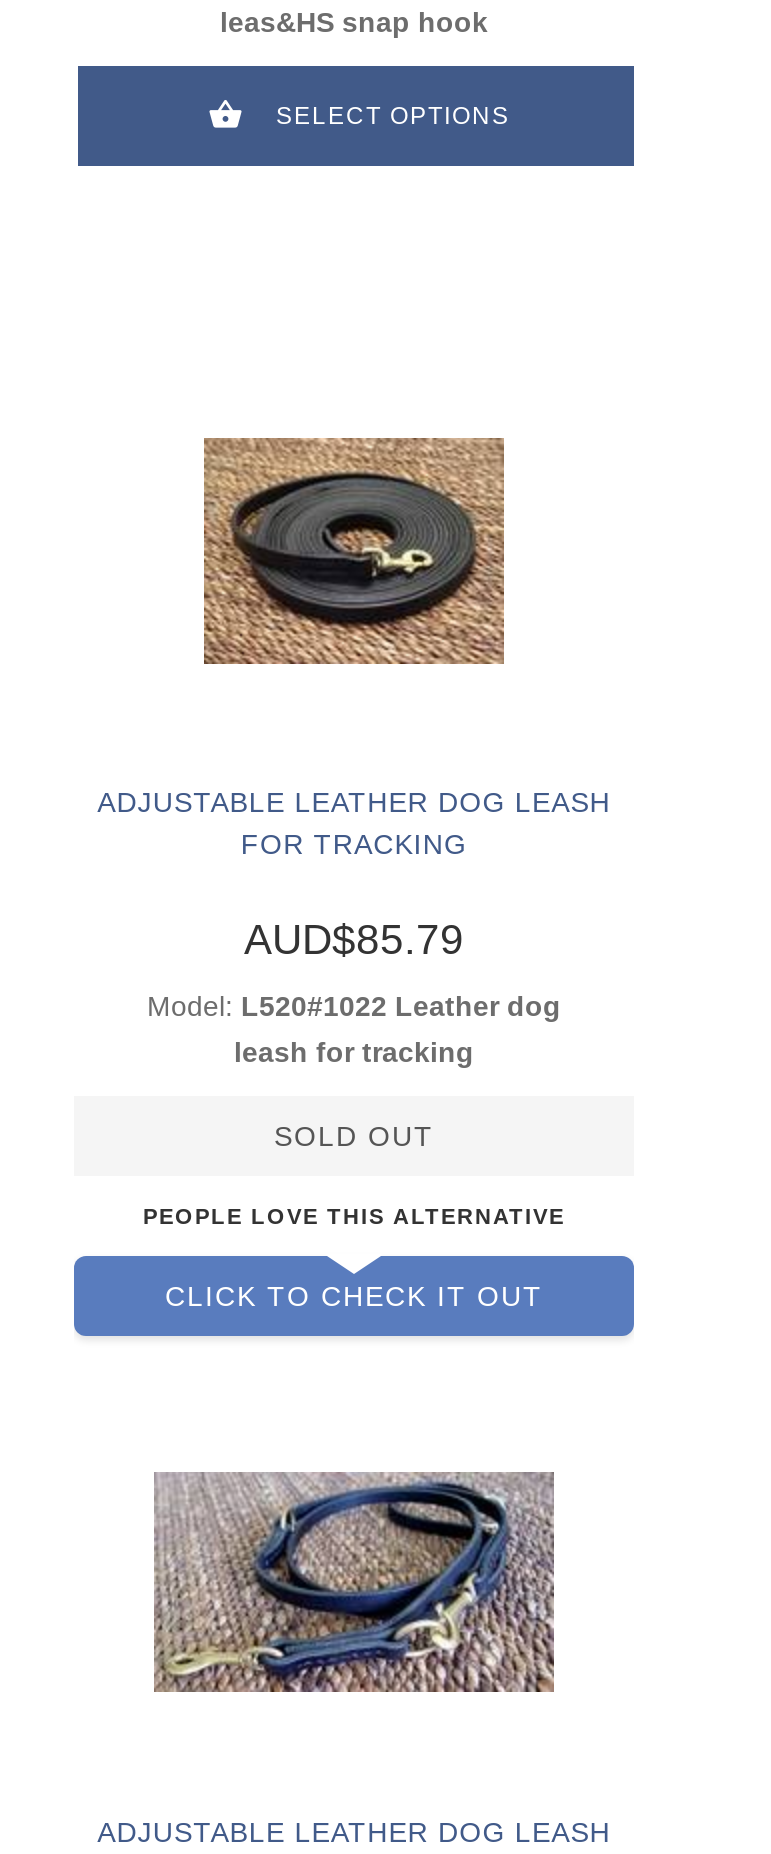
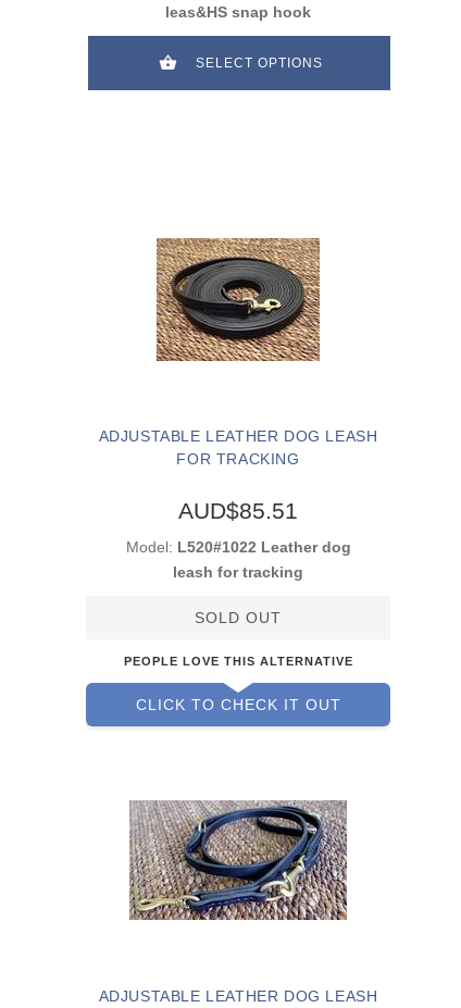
[244,916,464,962] AUD$85.79 -> [178,498,298,523] AUD$85.51

